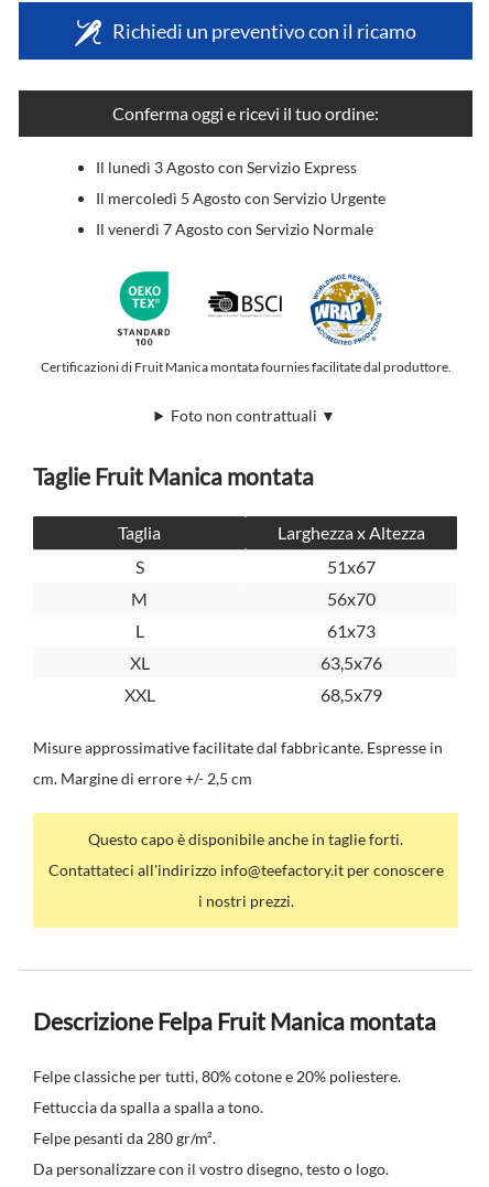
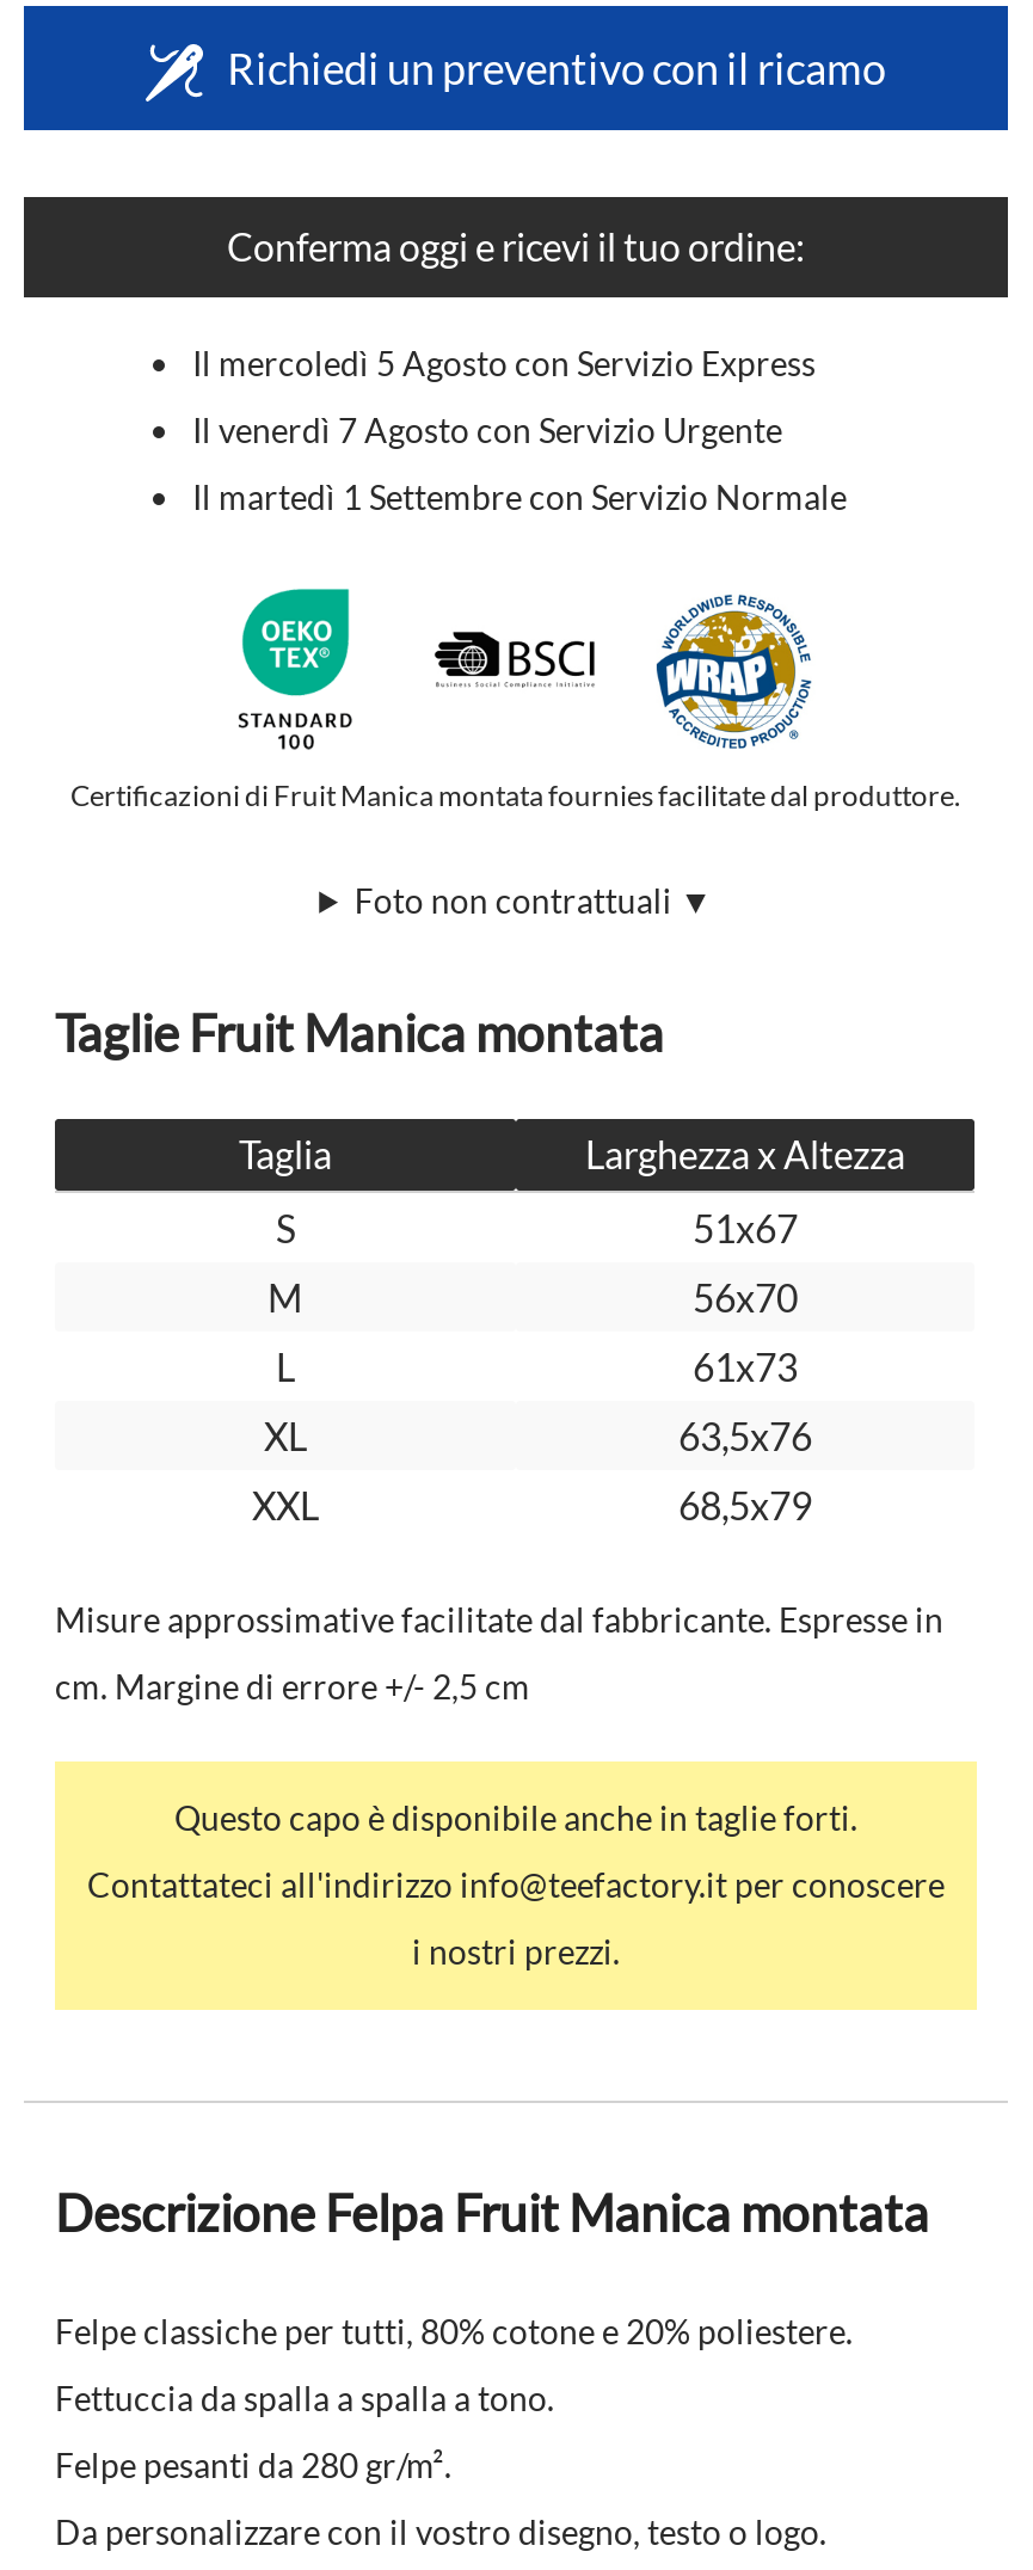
[96,158,357,176] Il lunedì 3 Agosto con Servizio Express -> [192,343,815,383] Il mercoledì 5 Agosto con Servizio Express
[96,189,386,207] Il mercoledì 5 Agosto con Servizio Urgente -> [192,409,782,450] Il venerdì 7 Agosto con Servizio Urgente
[96,219,374,238] Il venerdì 7 Agosto con Servizio Normale -> [192,476,846,517] Il martedì 1 Settembre con Servizio Normale

